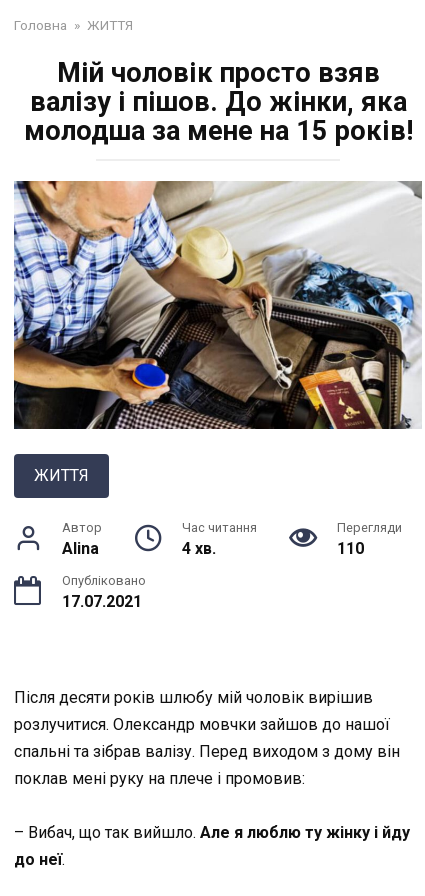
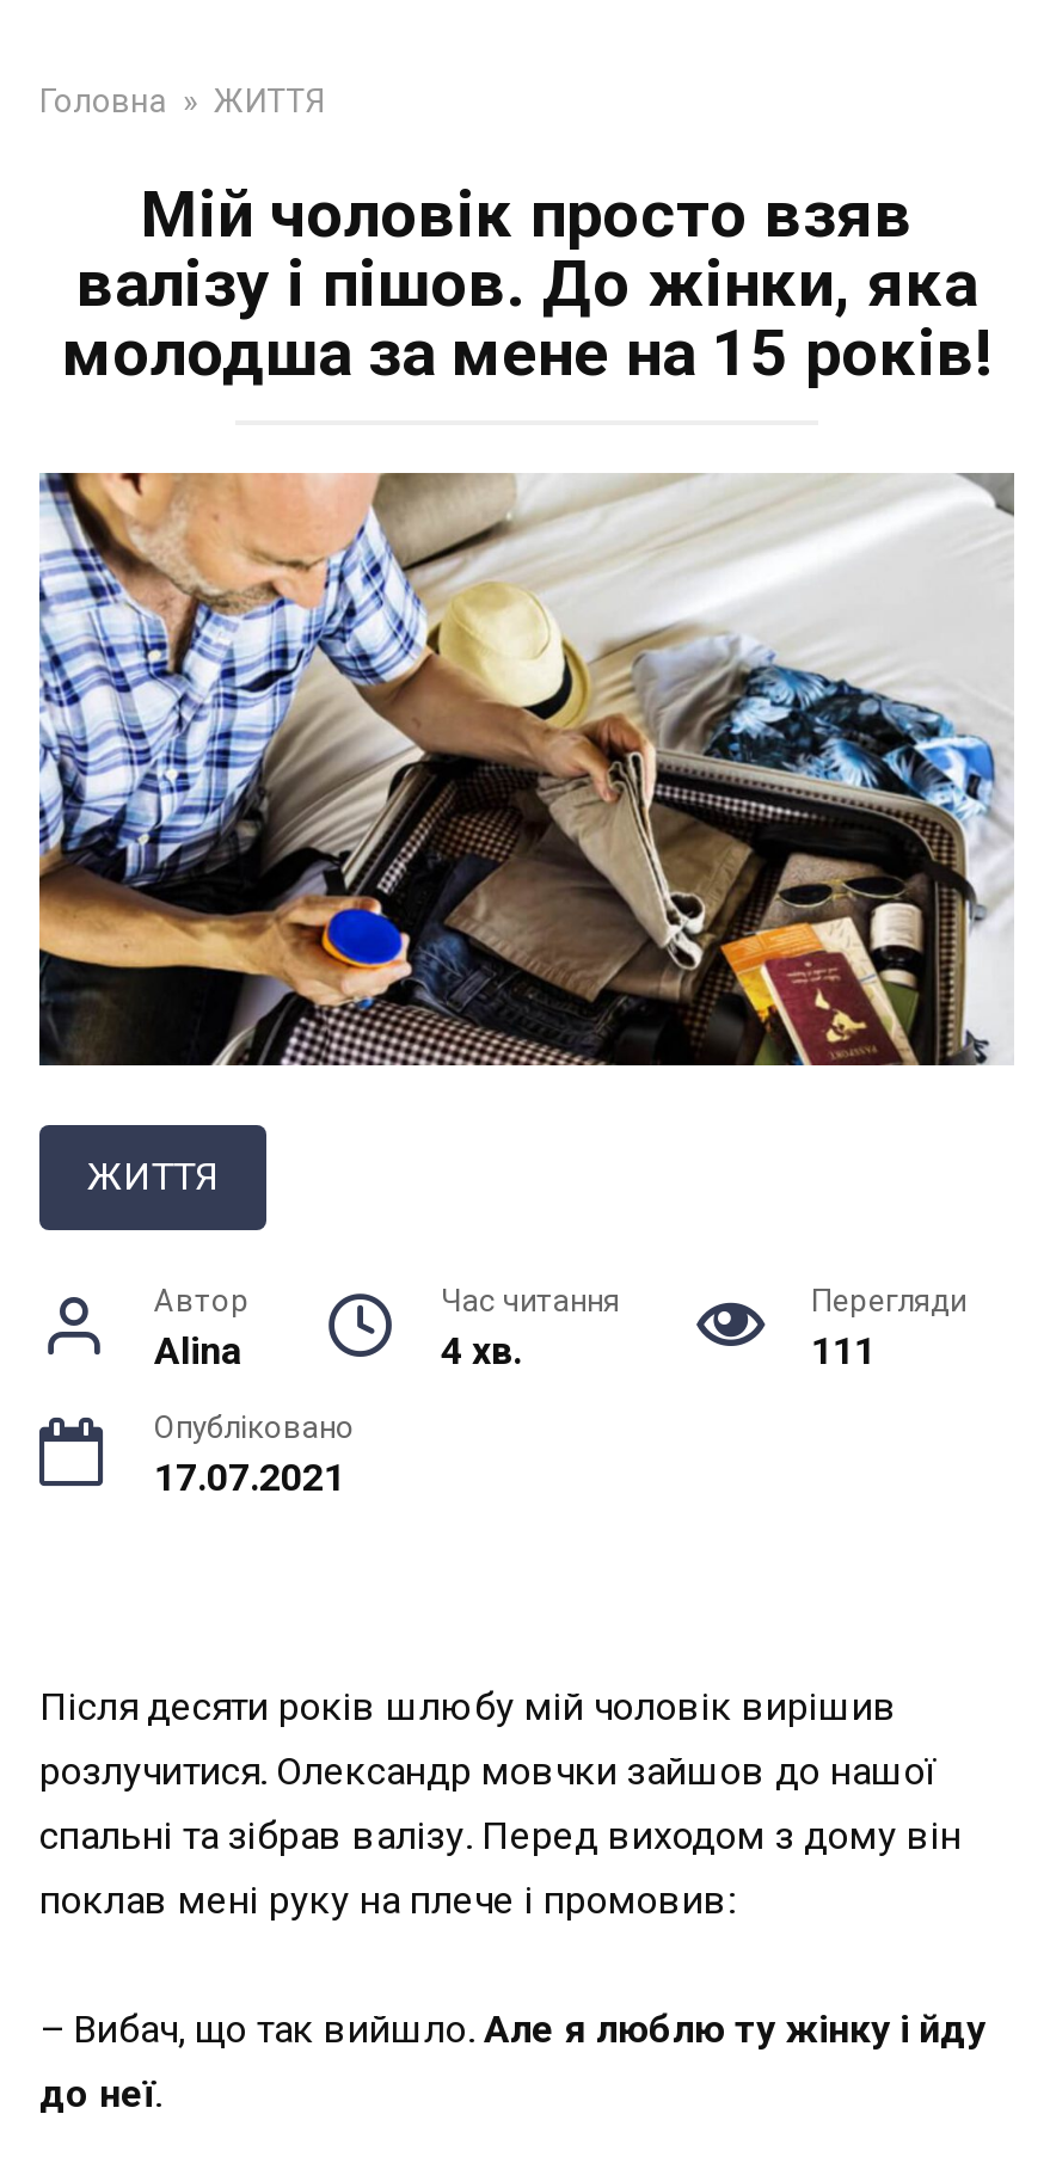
[337,539,364,558] 110 -> [811,1329,876,1374] 111

